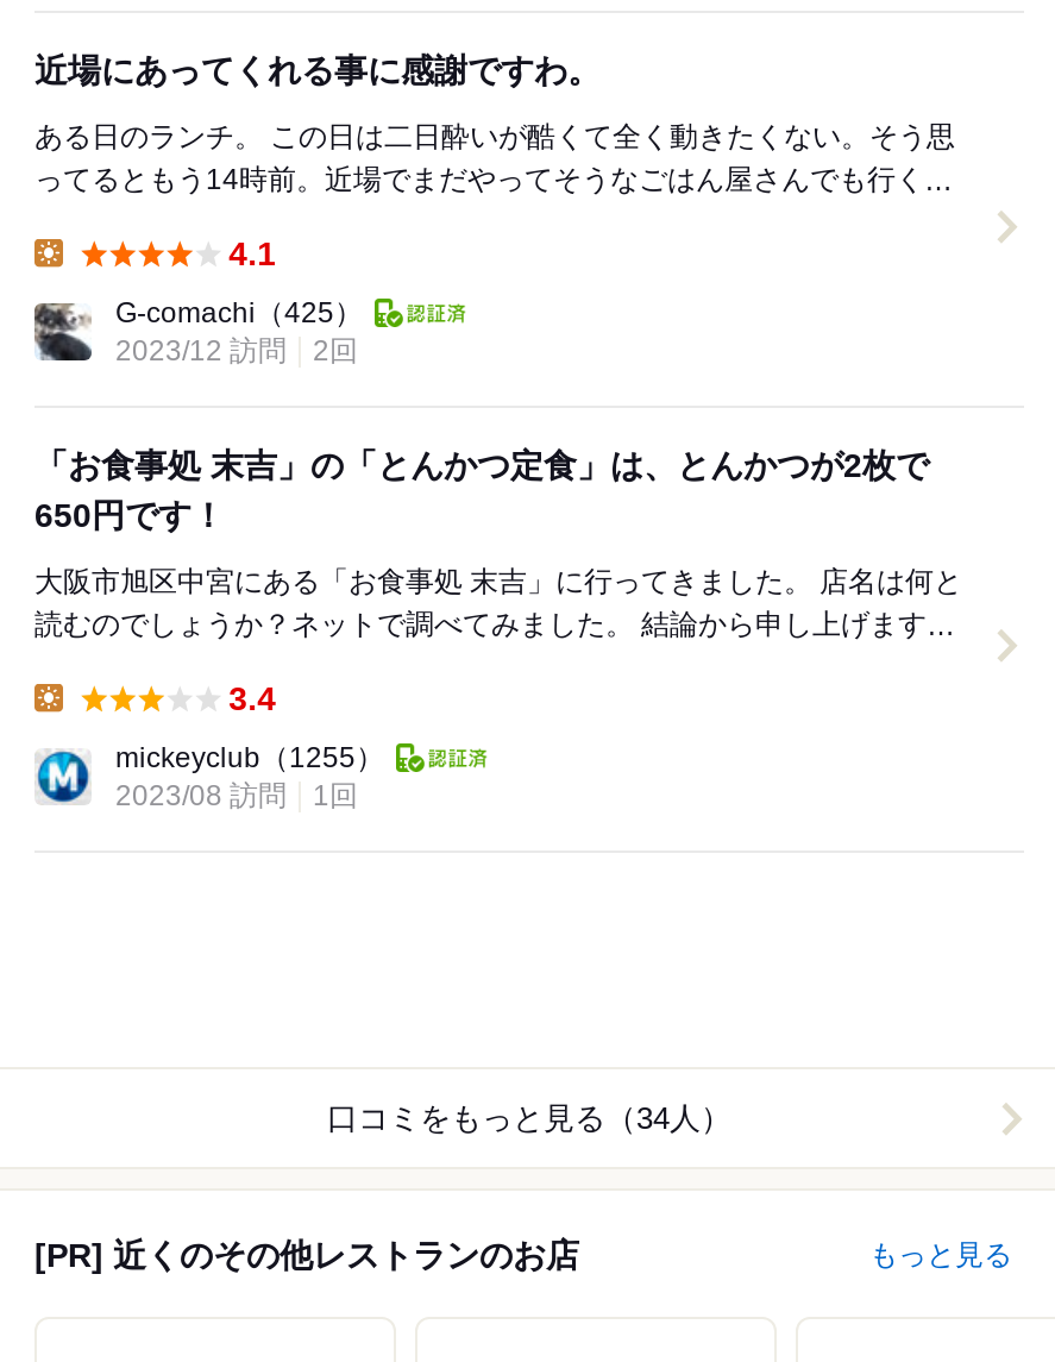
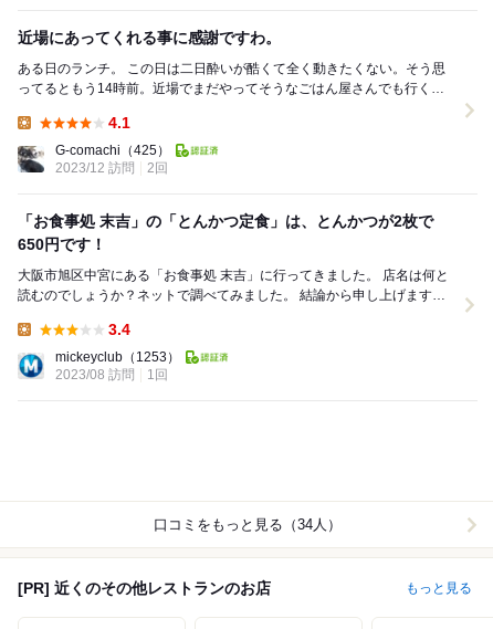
[115,742,384,775] mickeyclub（1255） -> [55,350,180,365] mickeyclub（1253）

